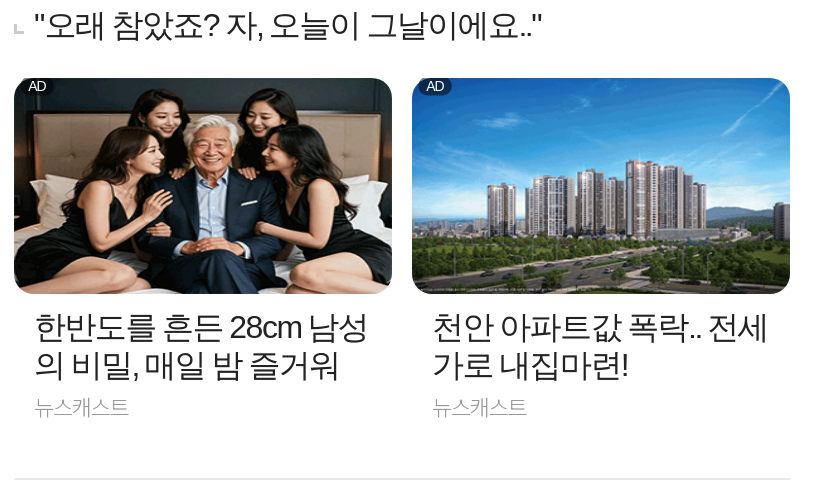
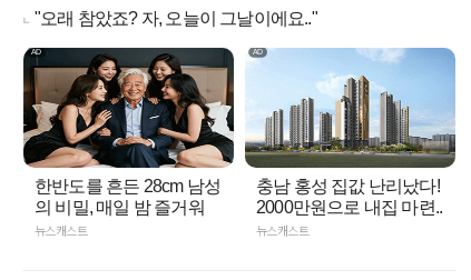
[410,76,790,383] [image] | 천안 아파트값 폭락.. 전세 | 가로 내집마련! -> [245,48,455,217] [image] | 충남 홍성 집값 난리났다! | 2000만원으로 내집 마련..

